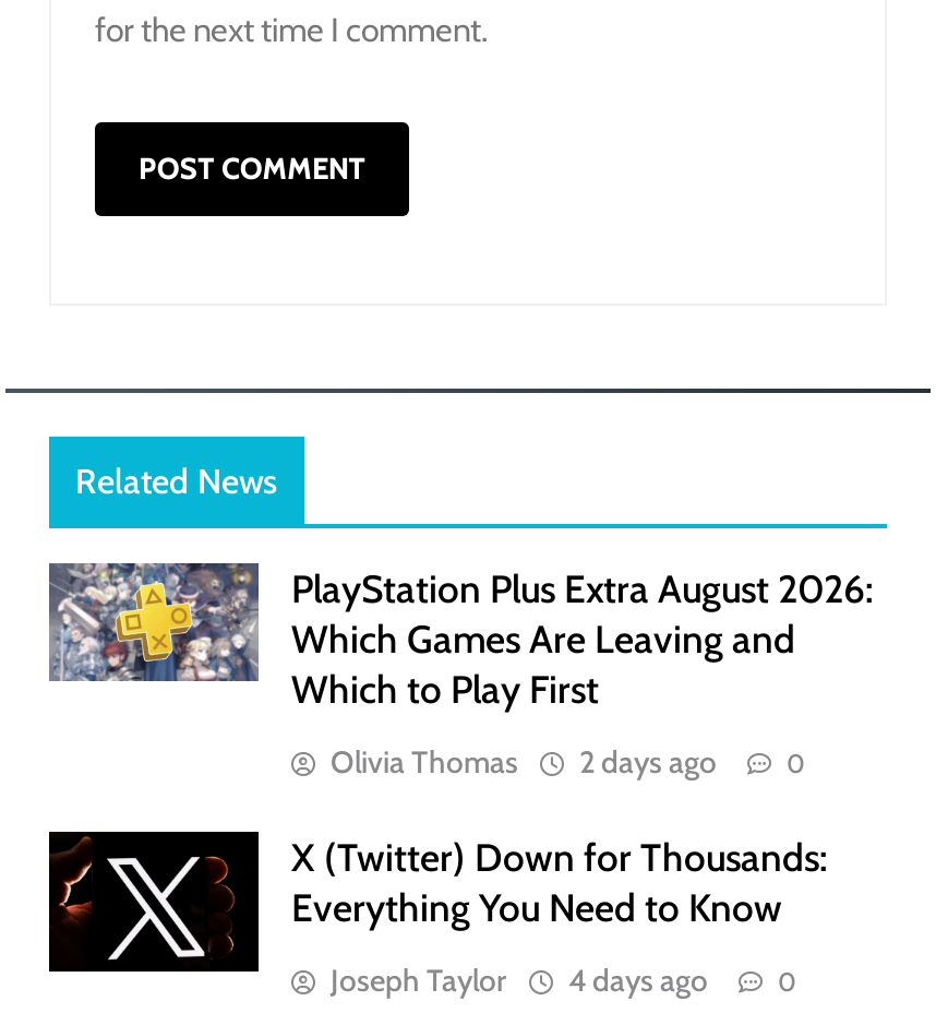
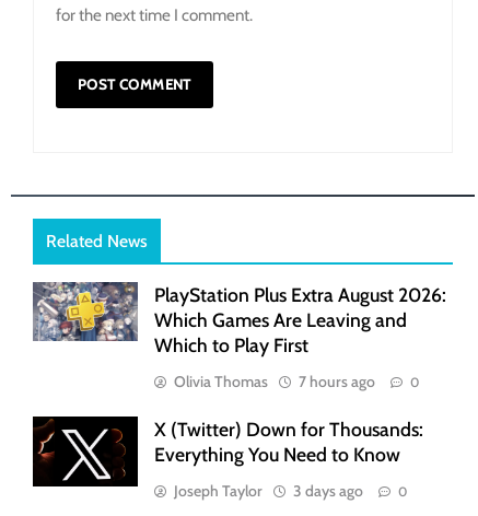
[331,742,717,781] Olivia Thomas 2 days ago -> [174,371,375,391] Olivia Thomas 7 hours ago
[331,960,708,999] Joseph Taylor 4 days ago -> [174,481,363,500] Joseph Taylor 3 days ago

